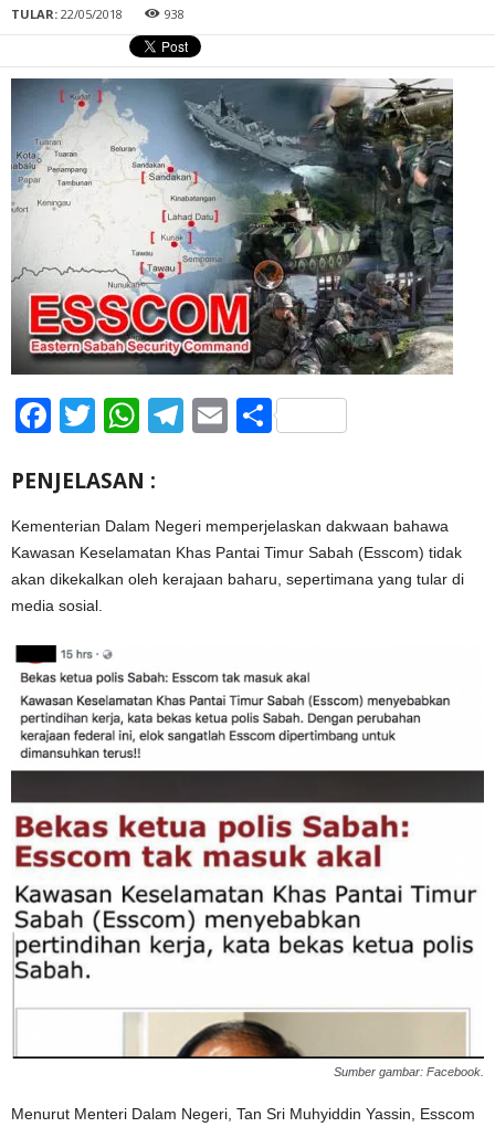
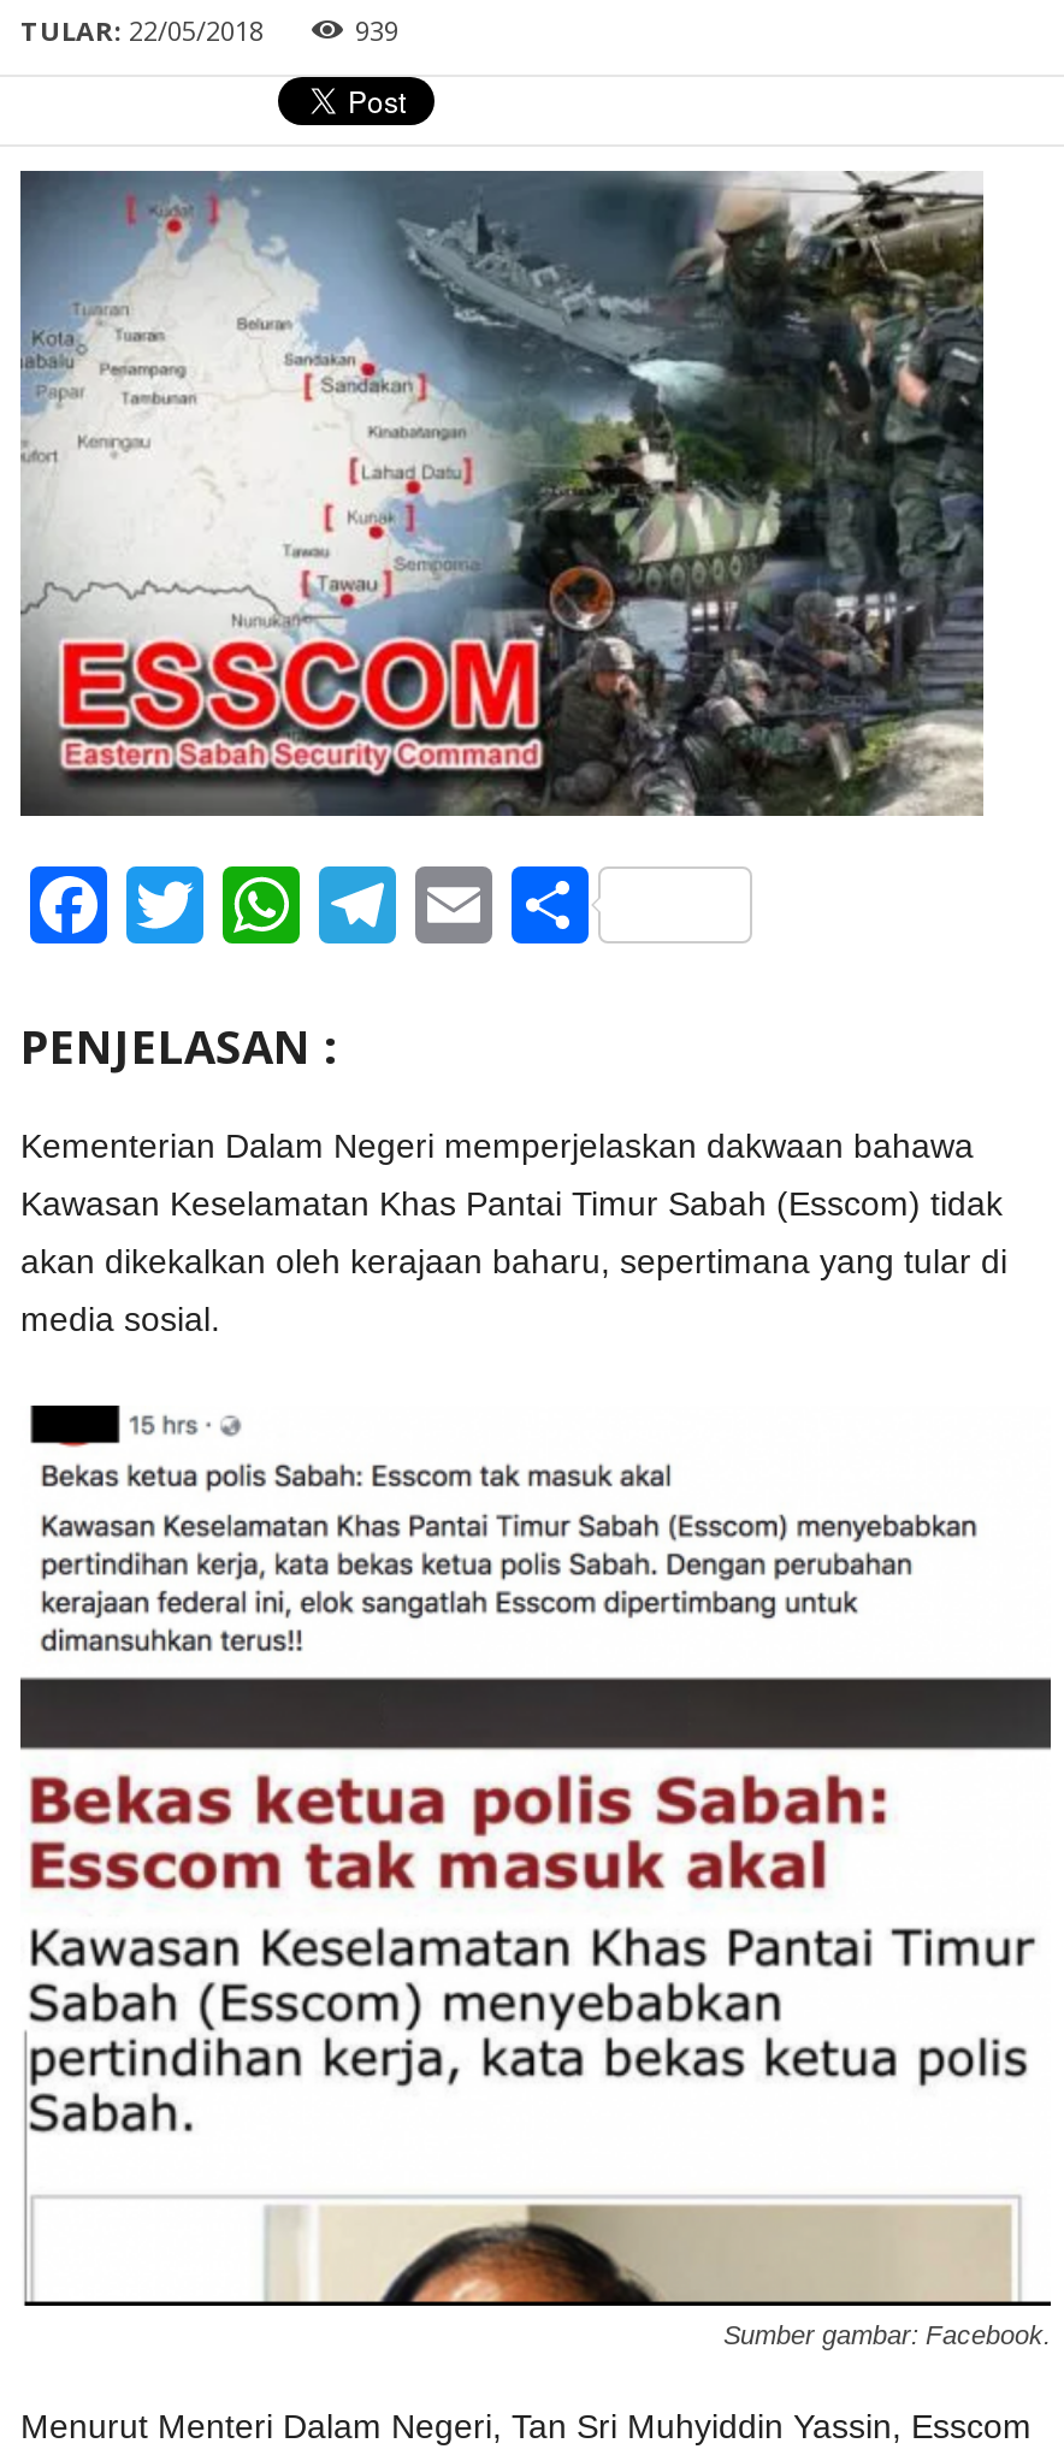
[165,6,185,22] 938 -> [355,12,398,48] 939

